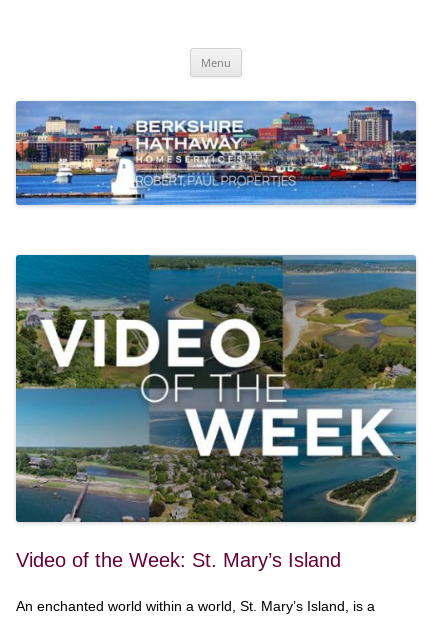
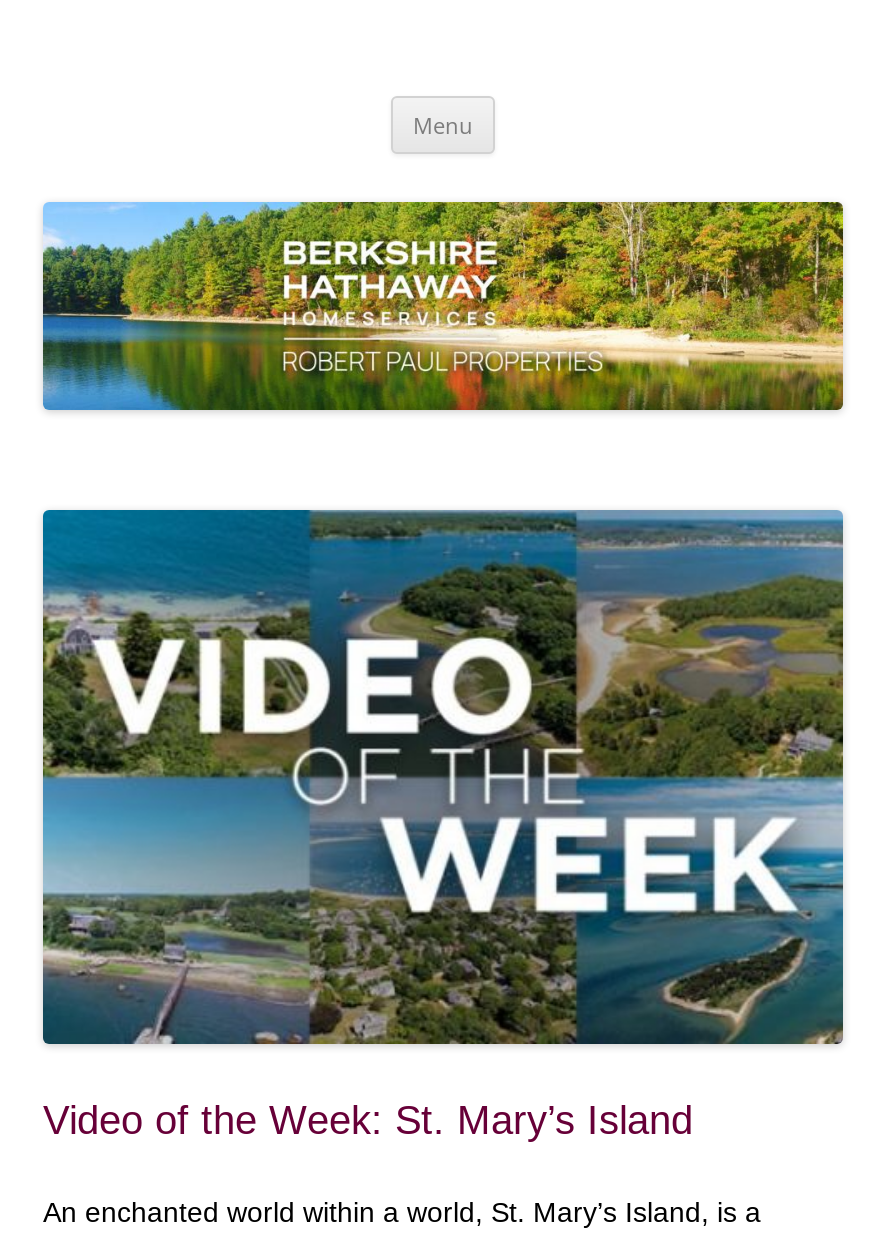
[15,100,417,206] [image] -> [41,200,845,412] [image]

